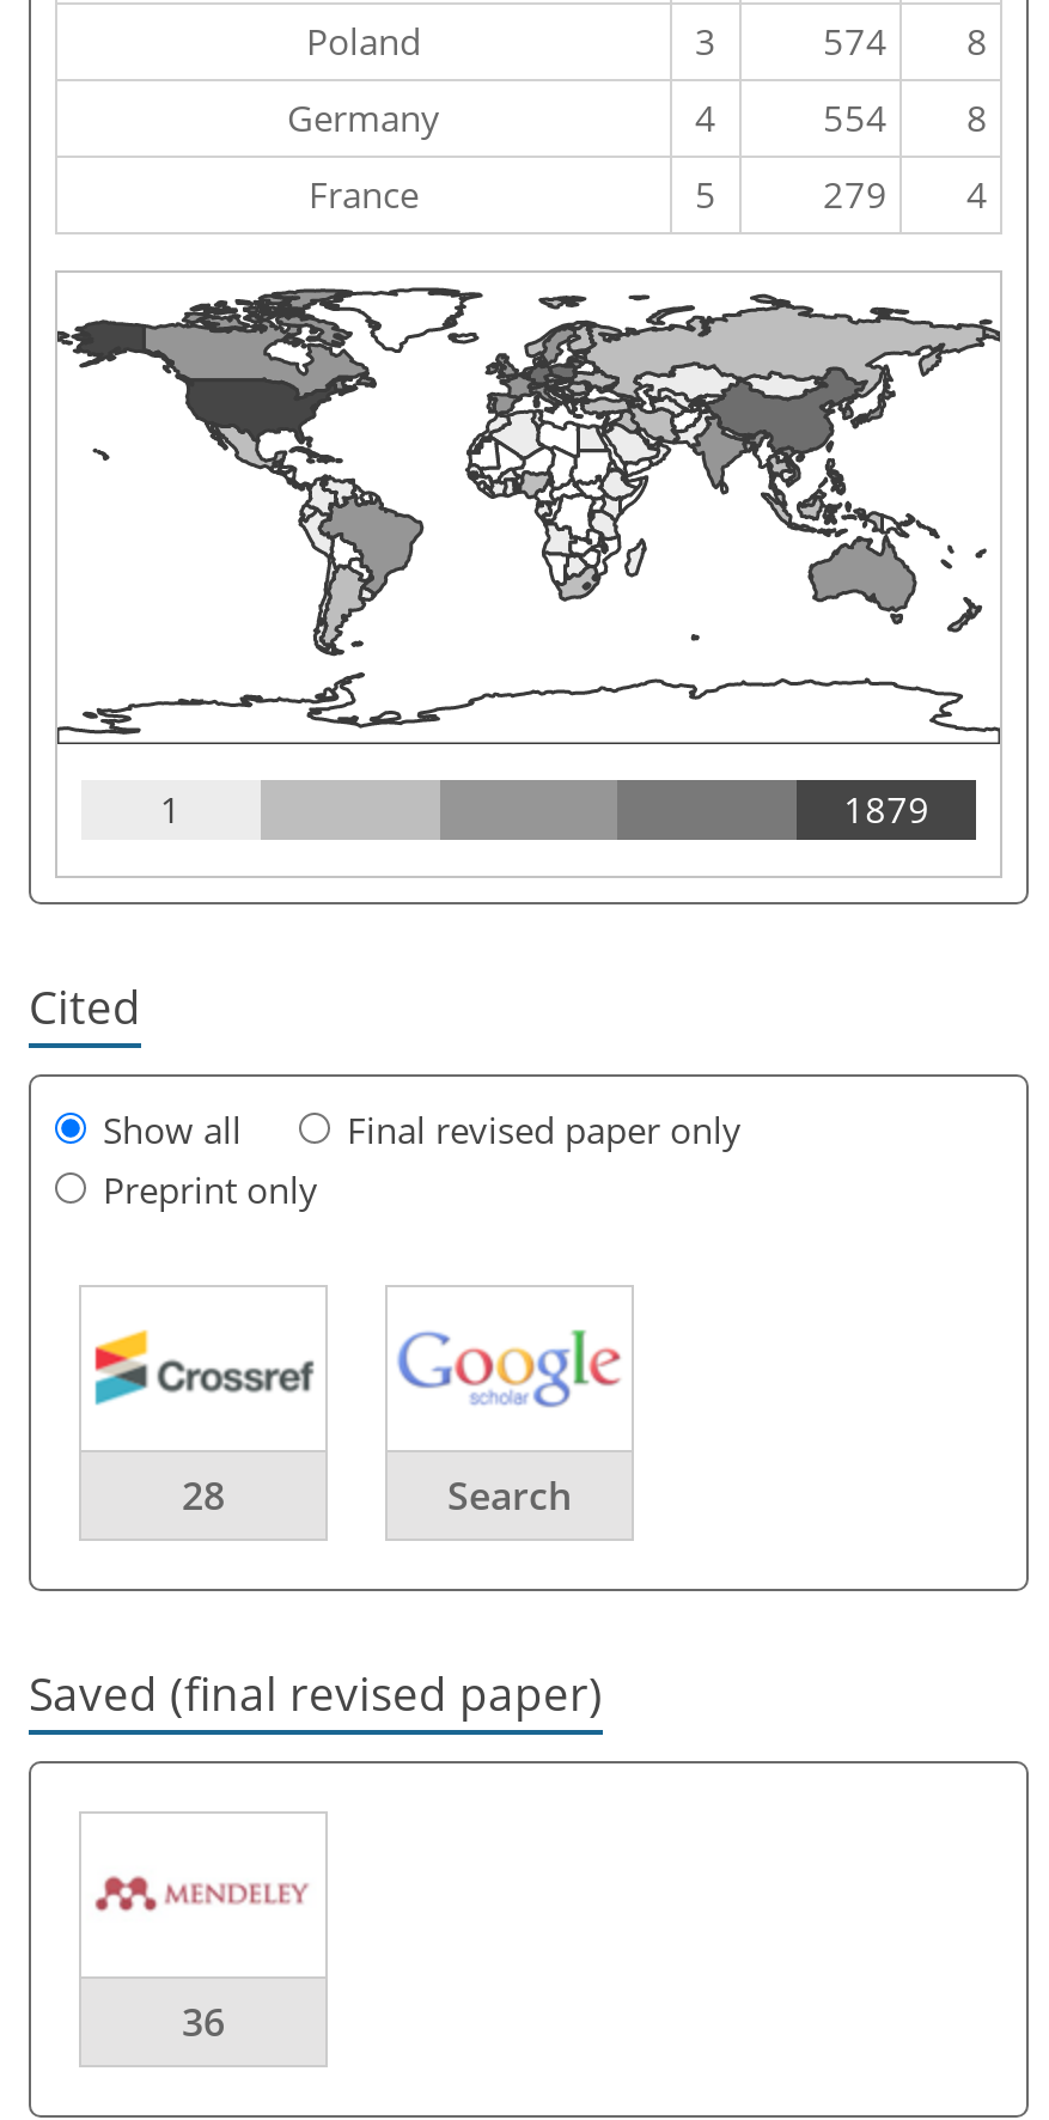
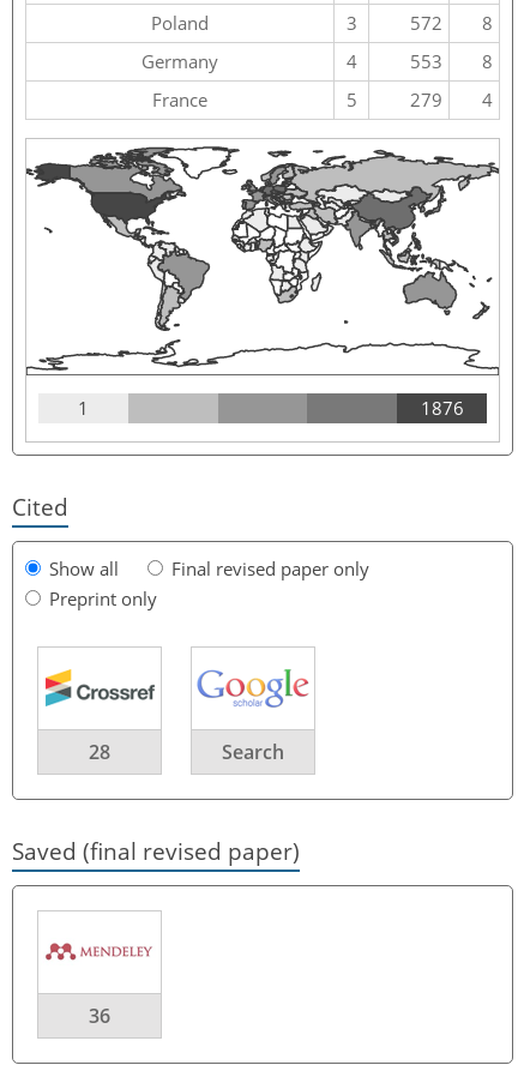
[823,16,988,64] 574 8 -> [410,11,493,35] 572 8
[823,93,988,141] 554 8 -> [410,49,493,73] 553 8
[844,784,930,832] 1879 -> [420,396,464,420] 1876

